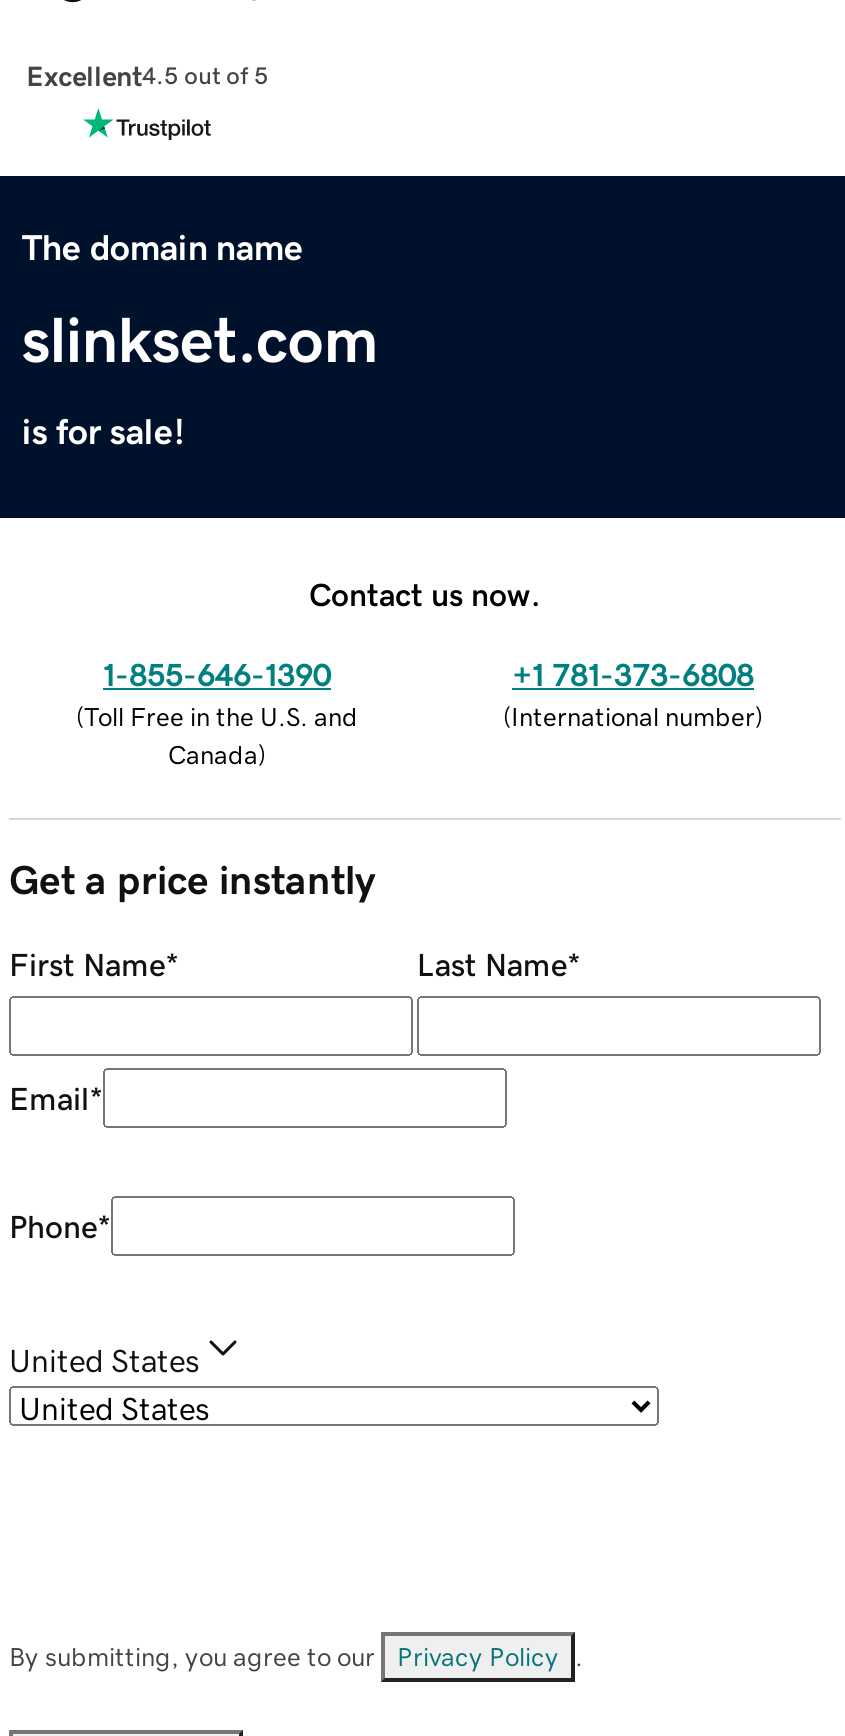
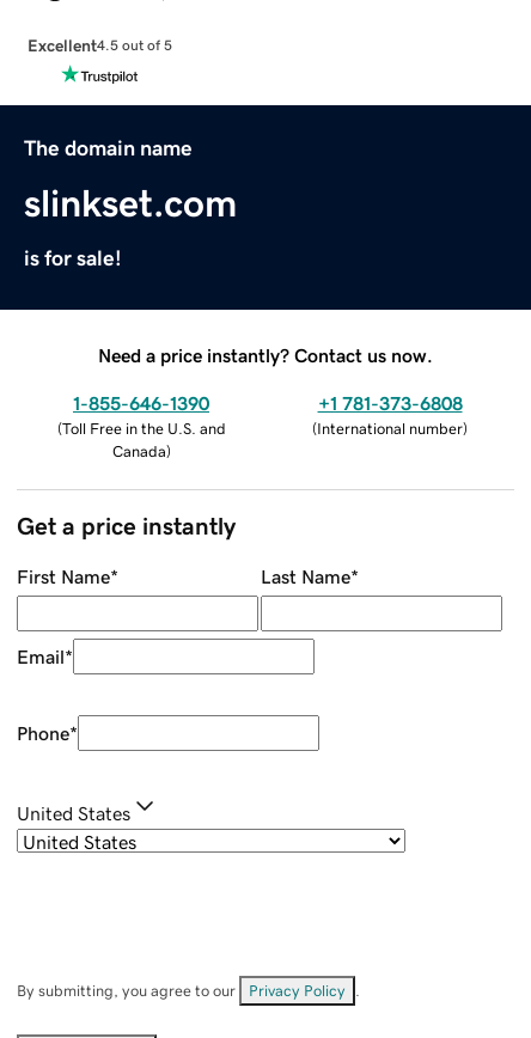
[309,577,541,609] Contact us now. -> [98,345,433,364] Need a price instantly? Contact us now.

